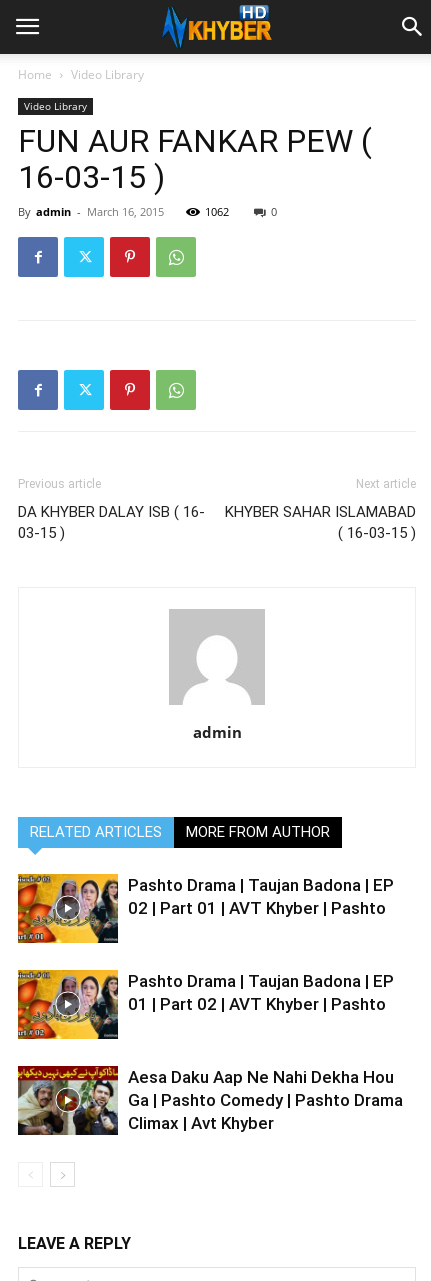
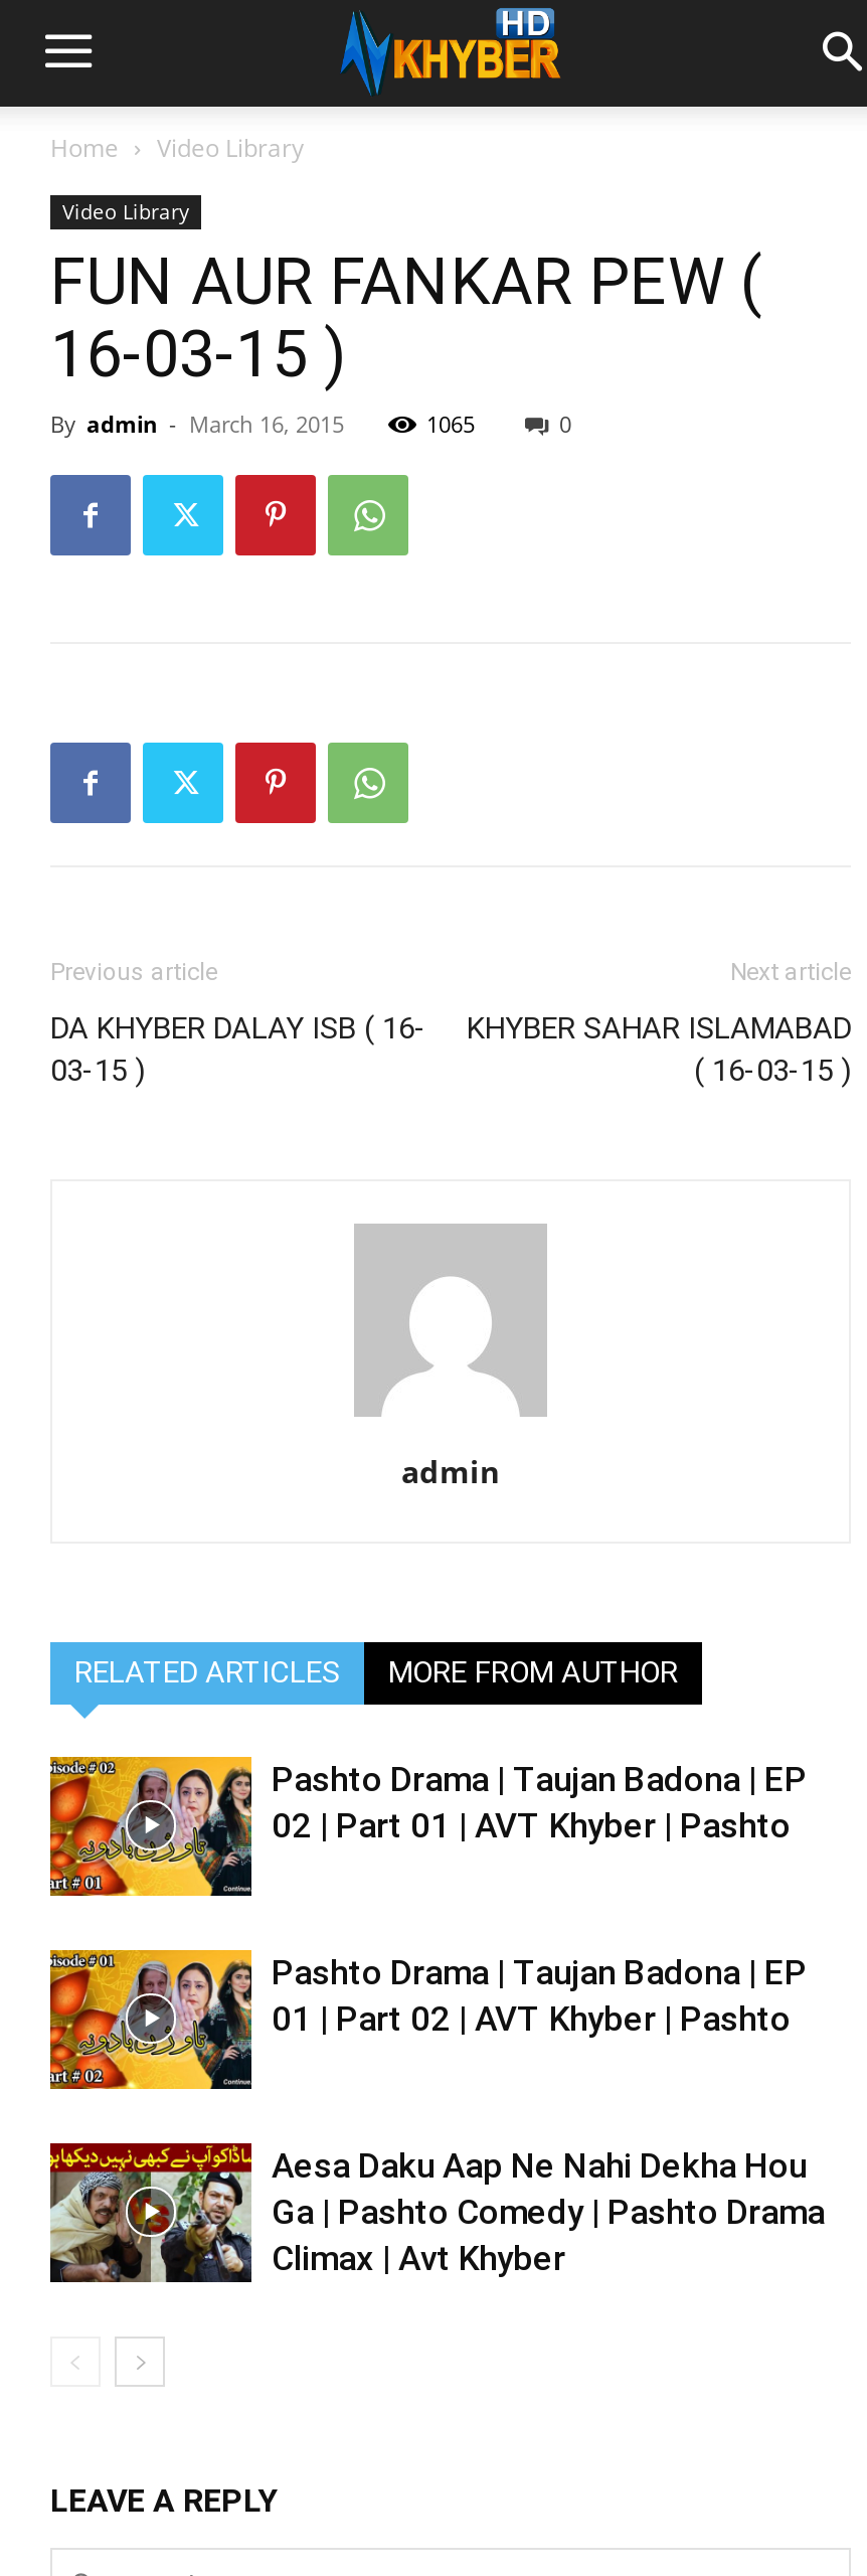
[205,204,229,219] 1062 -> [426,409,475,439] 1065

